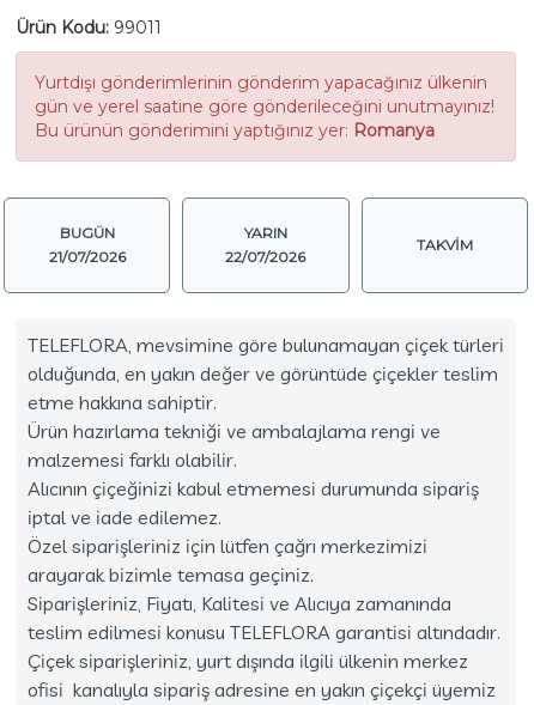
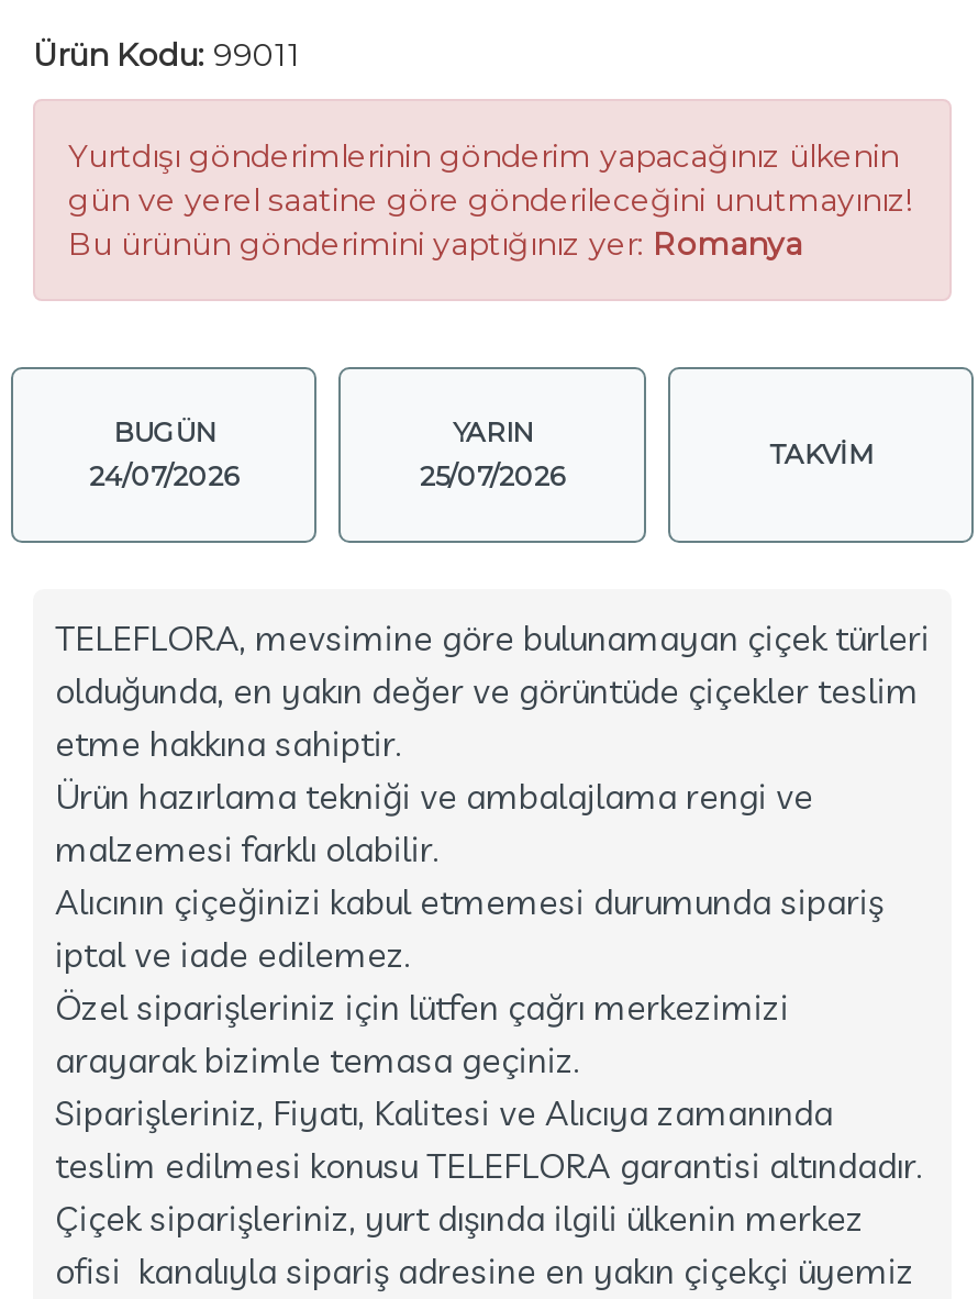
[49,248,125,266] 21/07/2026 -> [89,460,239,493] 24/07/2026
[226,248,306,266] 22/07/2026 -> [420,460,565,493] 25/07/2026

